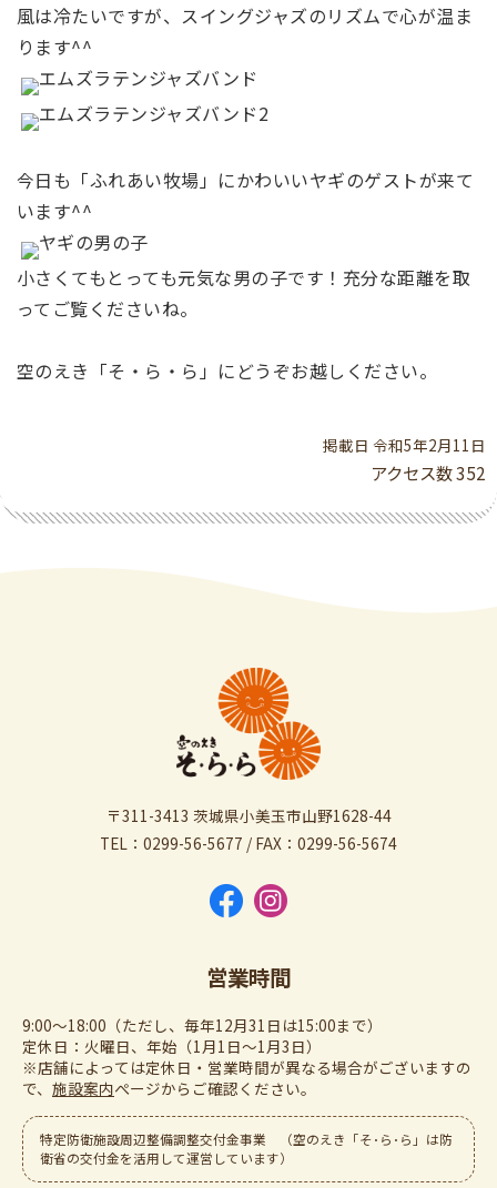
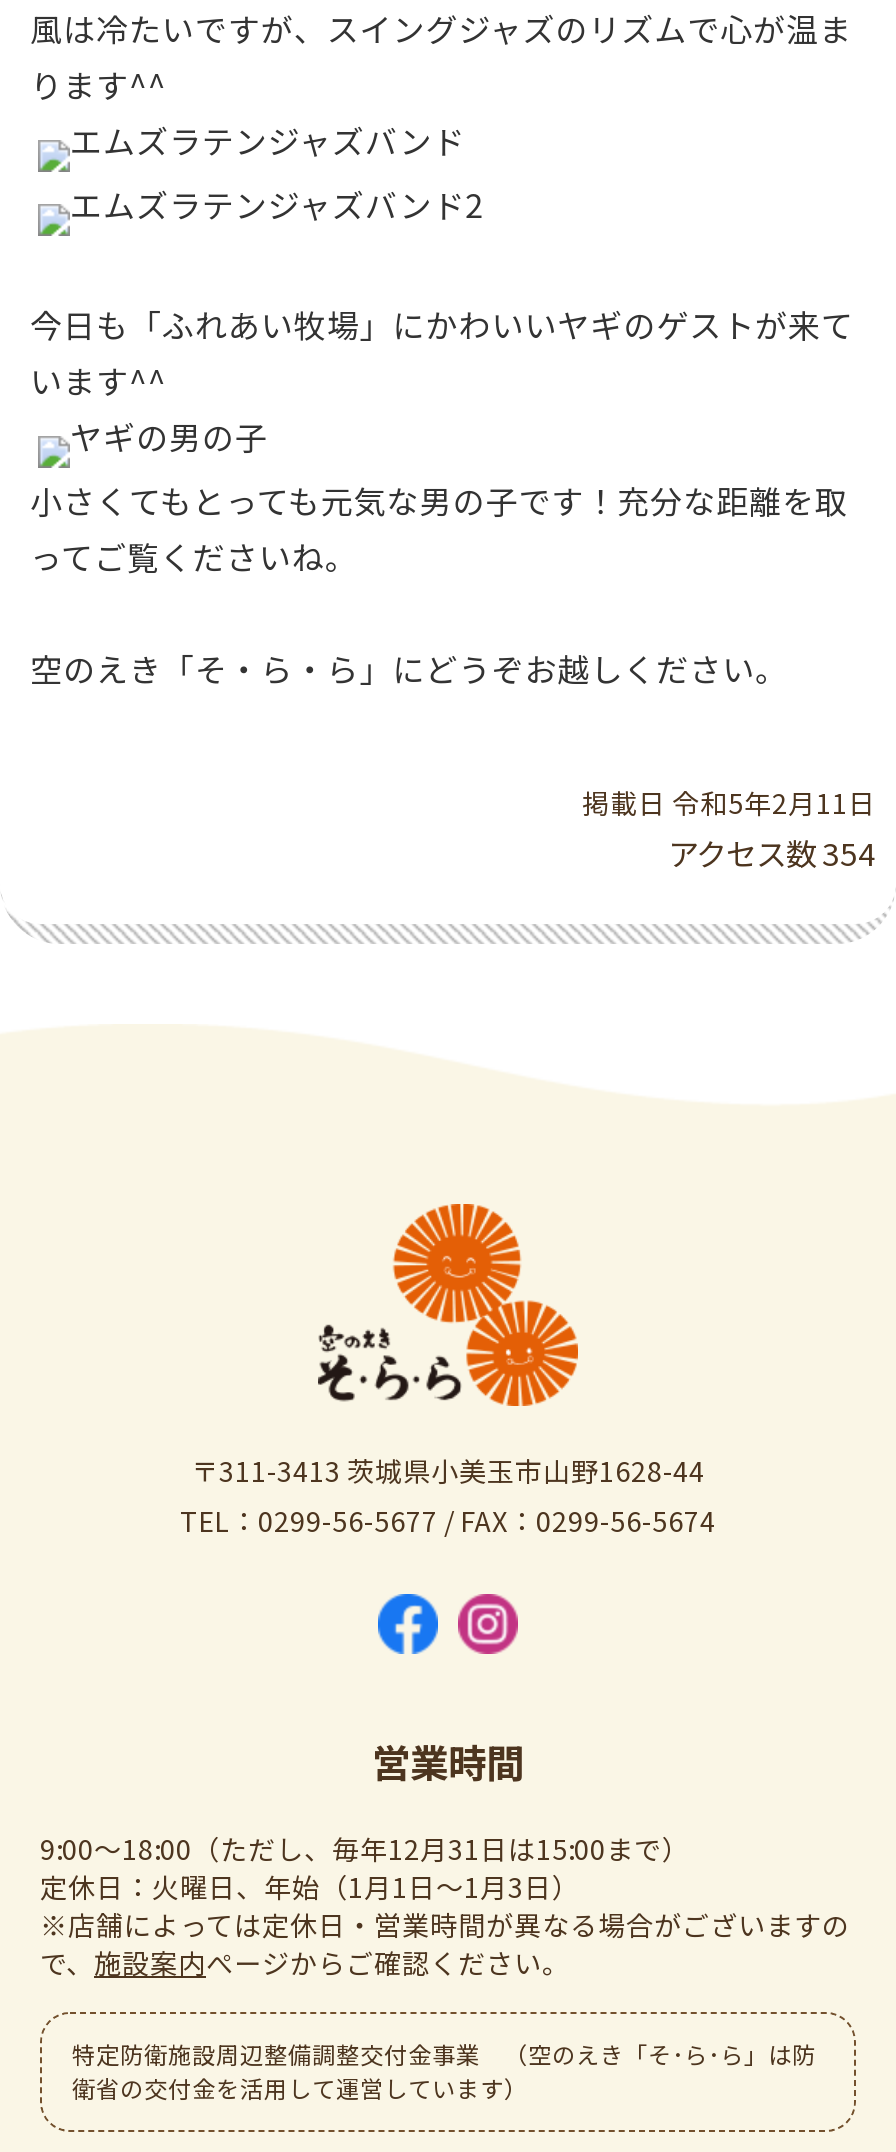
[371,461,486,485] アクセス数352 -> [668,831,876,875] アクセス数354

